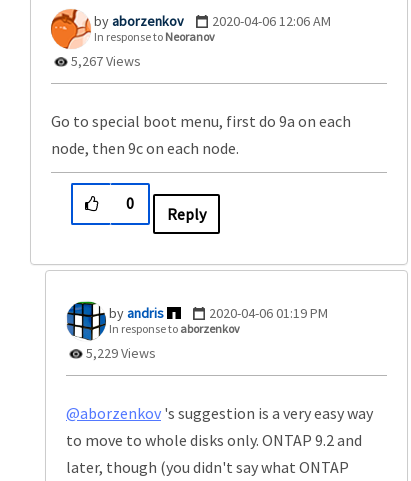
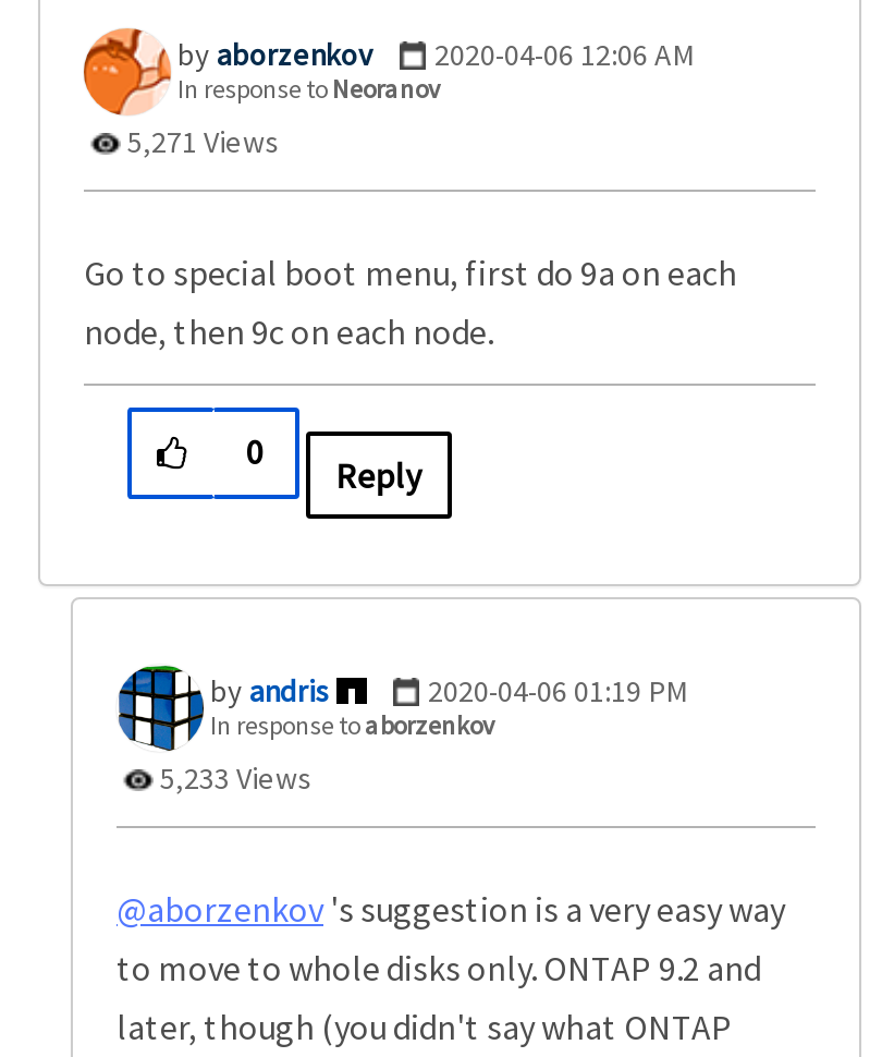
[68,52,141,70] 5,267 Views -> [121,121,280,160] 5,271 Views
[83,344,156,362] 5,229 Views -> [154,758,313,797] 5,233 Views

